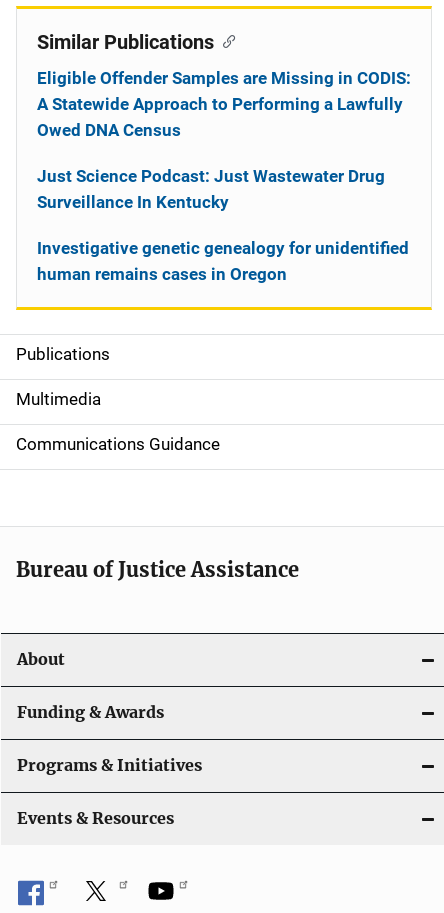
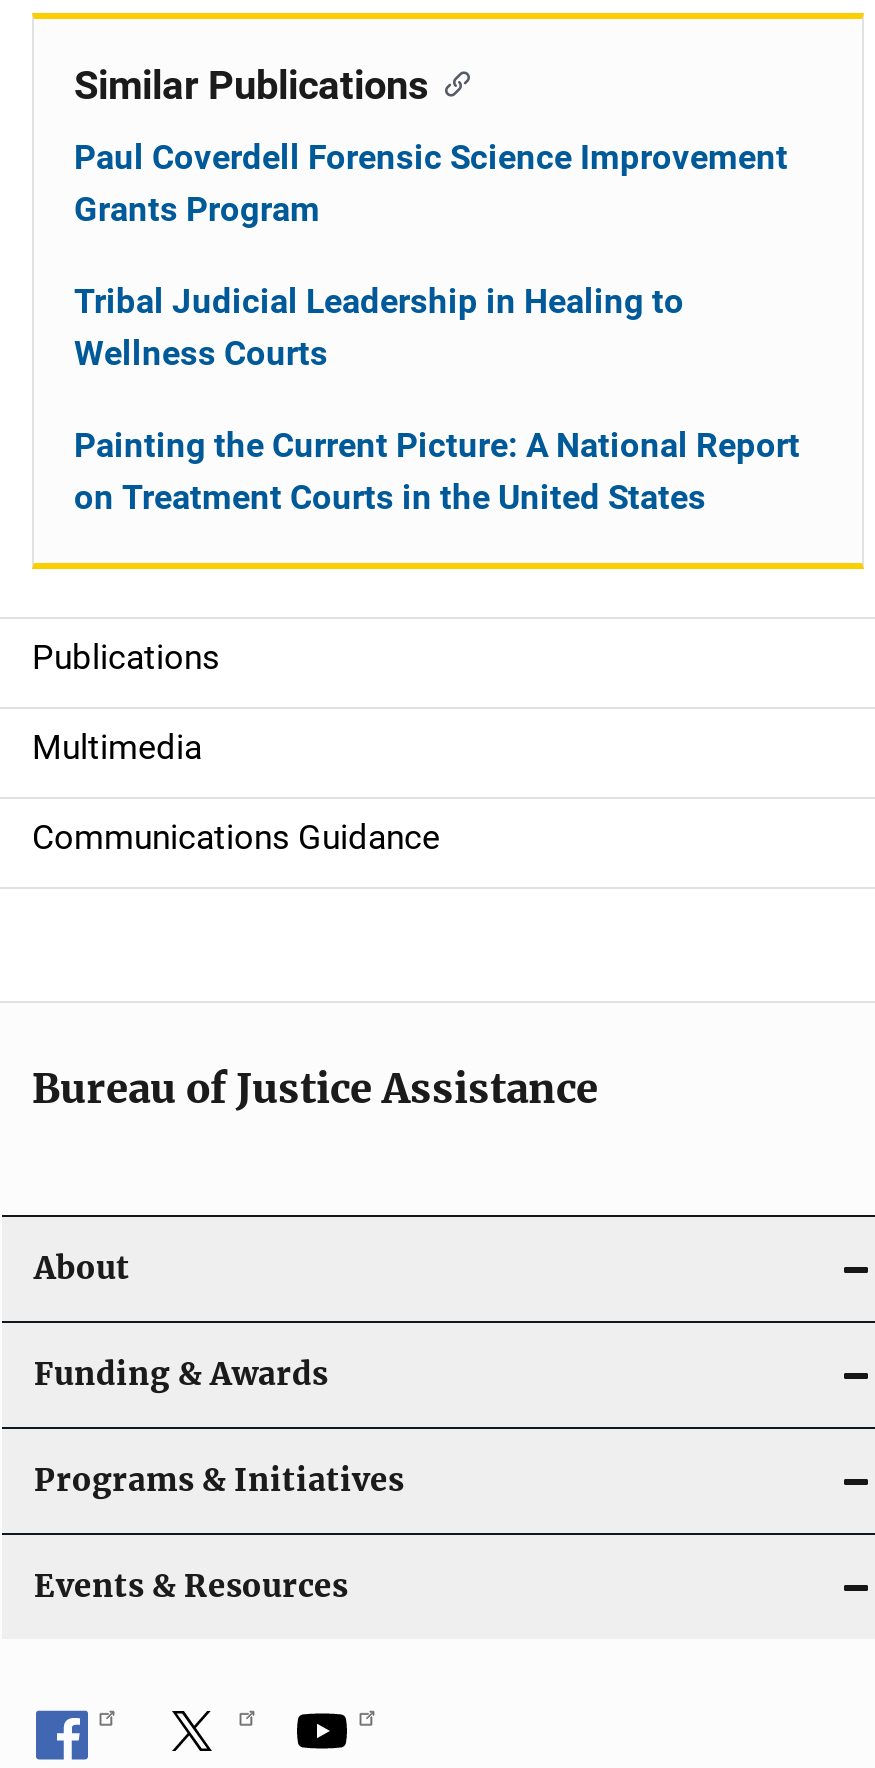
[37,68,411,140] Eligible Offender Samples are Missing in CODIS: | A Statewide Approach to Performing a Lawfully | Owed DNA Census -> [74,137,788,229] Paul Coverdell Forensic Science Improvement | Grants Program
[37,166,385,212] Just Science Podcast: Just Wastewater Drug | Surveillance In Kentucky -> [74,281,684,373] Tribal Judicial Leadership in Healing to | Wellness Courts
[37,238,409,284] Investigative genetic genealogy for unidentified | human remains cases in Oregon -> [74,425,800,517] Painting the Current Picture: A National Report | on Treatment Courts in the United States

